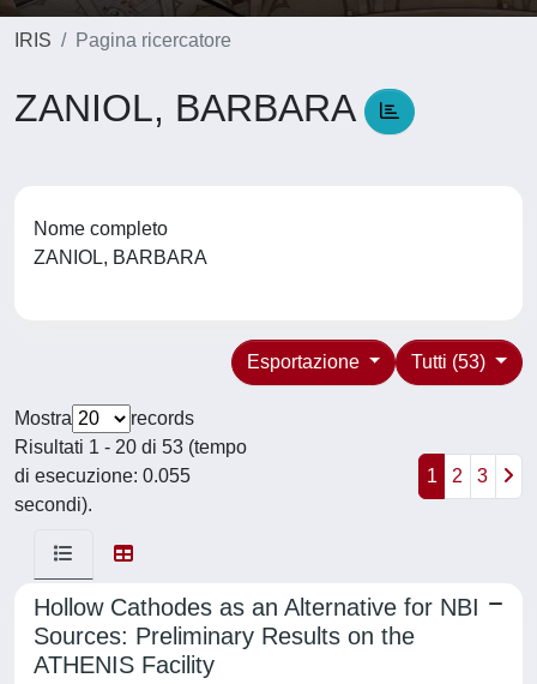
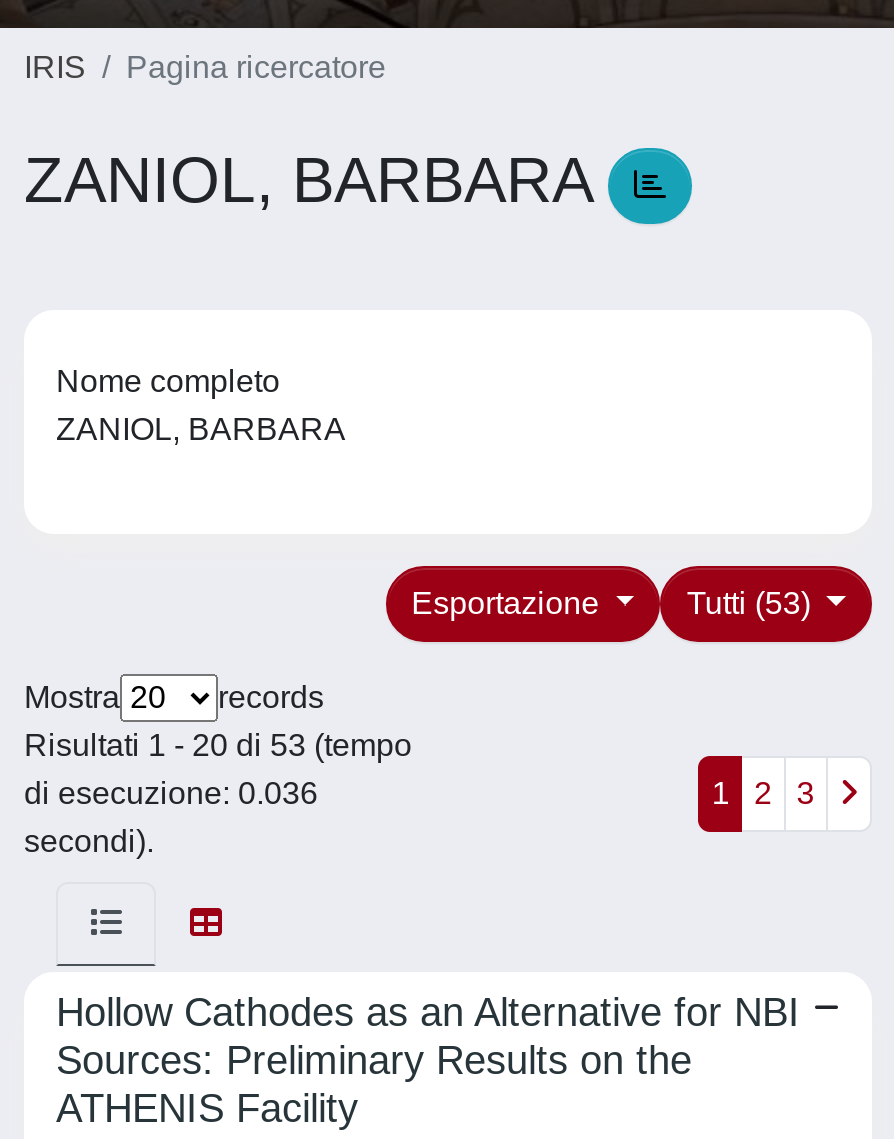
[14,466,191,486] di esecuzione: 0.055 -> [24,776,318,810] di esecuzione: 0.036

